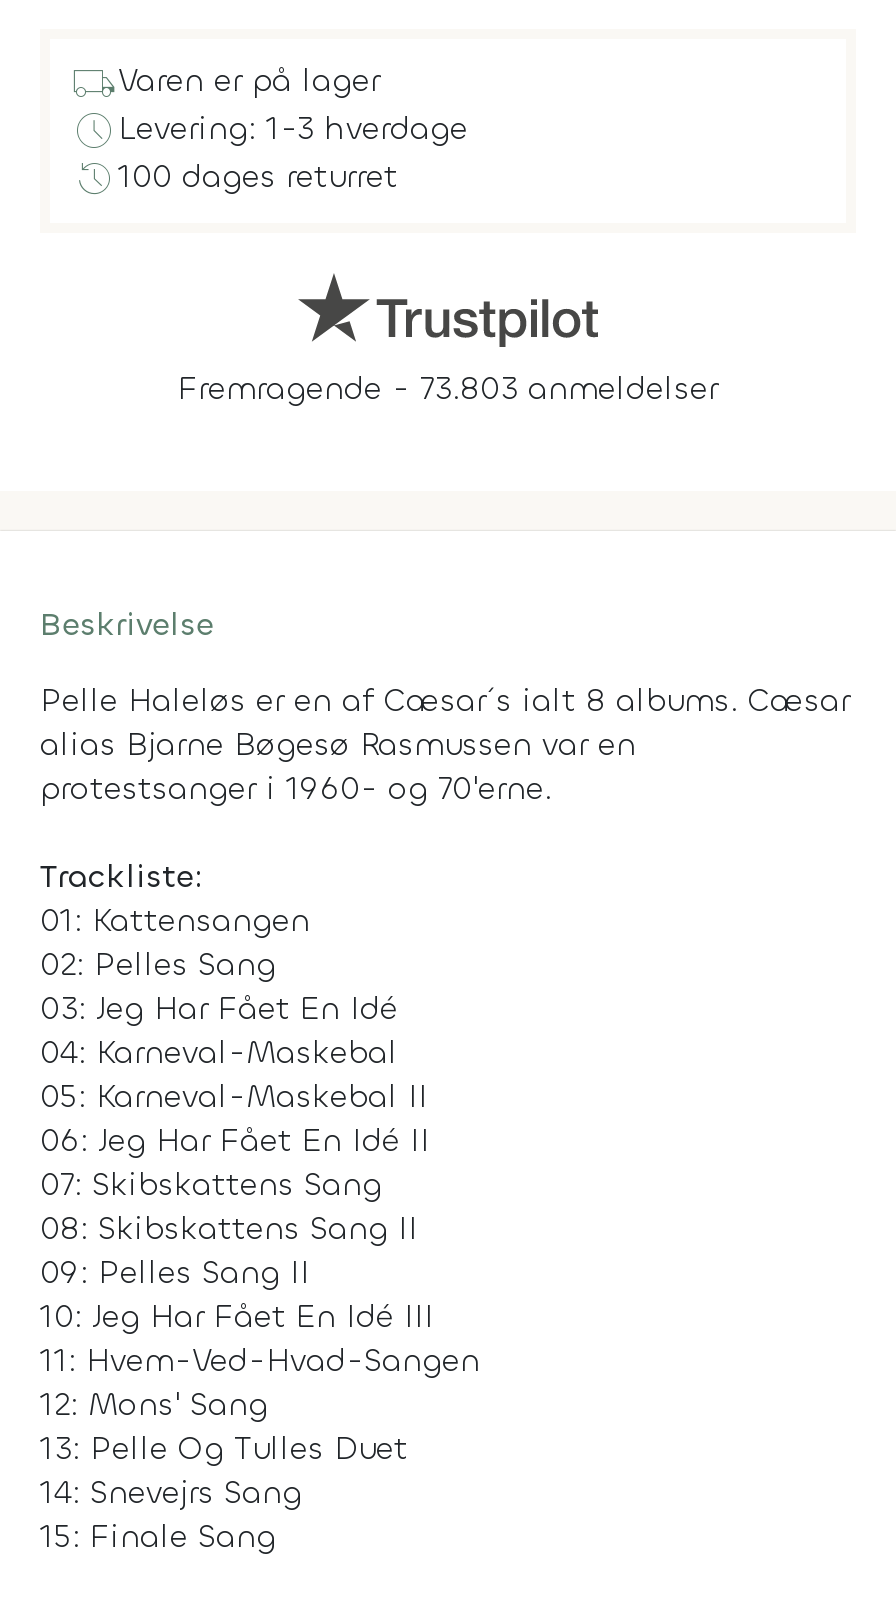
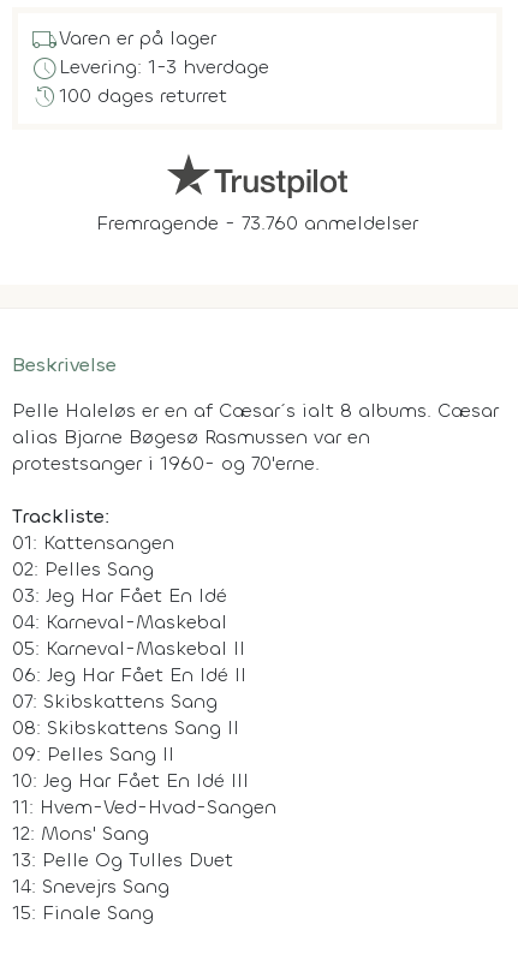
[178,367,718,409] Fremragende - 73.803 anmeldelser -> [96,210,418,235] Fremragende - 73.760 anmeldelser

